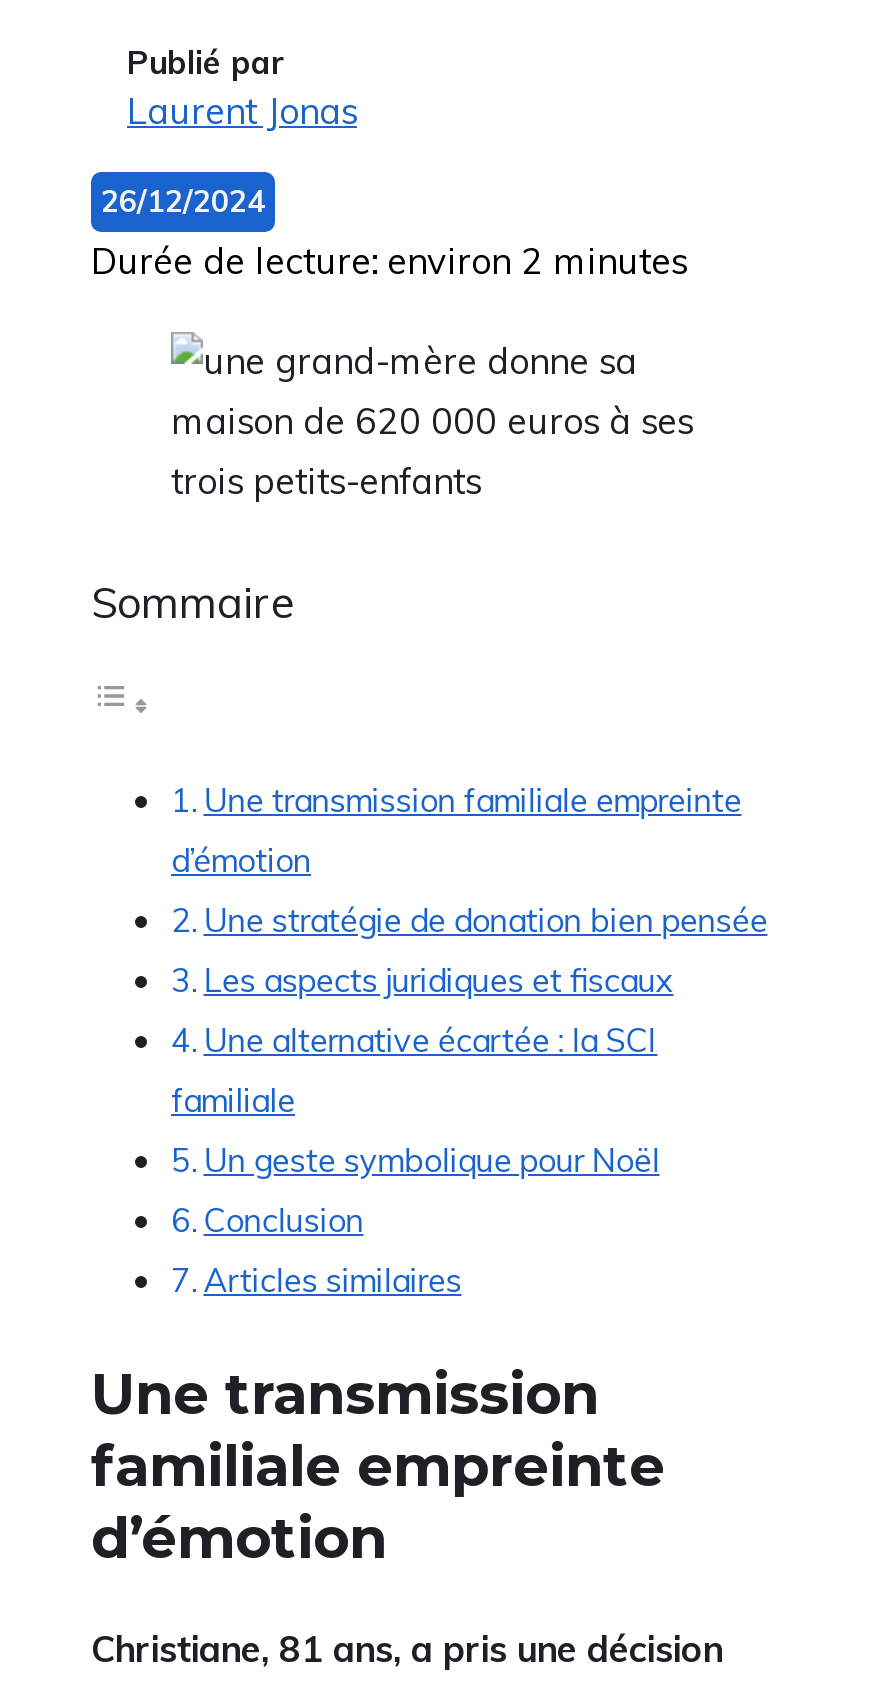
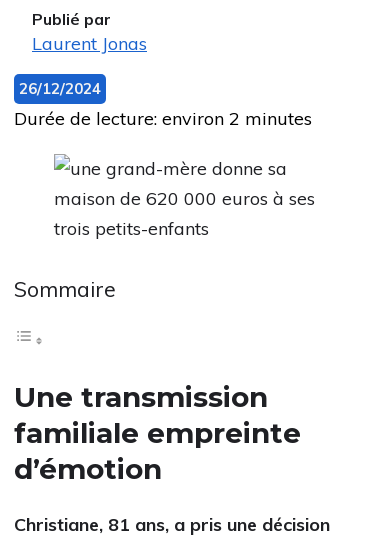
[171,781,767,1301] Une transmission familiale empreinte | d’émotion | Une stratégie de donation bien pensée | Les aspects juridiques et fiscaux | Une alternative écartée : la SCI | familiale | Un geste symbolique pour Noël | Conclusion | Articles similaires -> none

